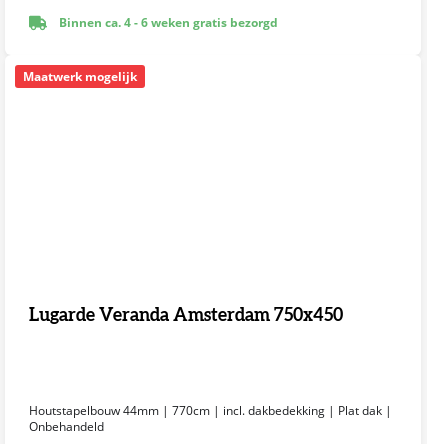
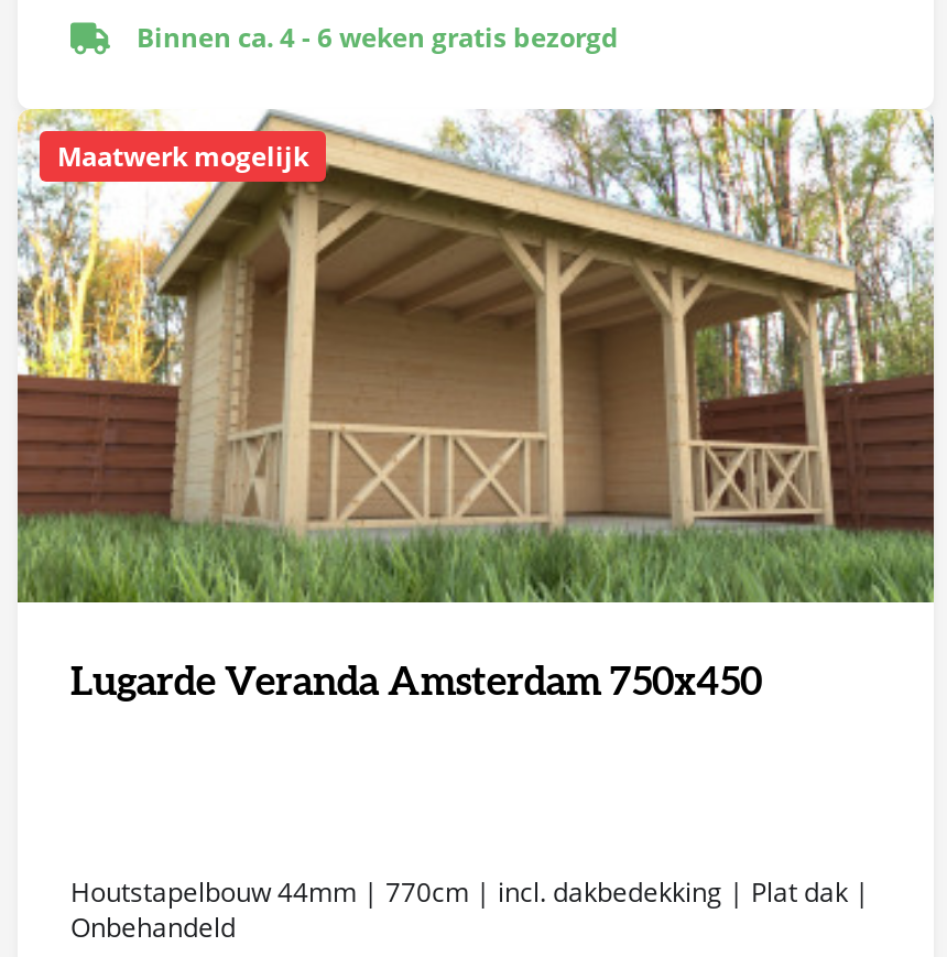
none -> [15,107,936,605] [image]

